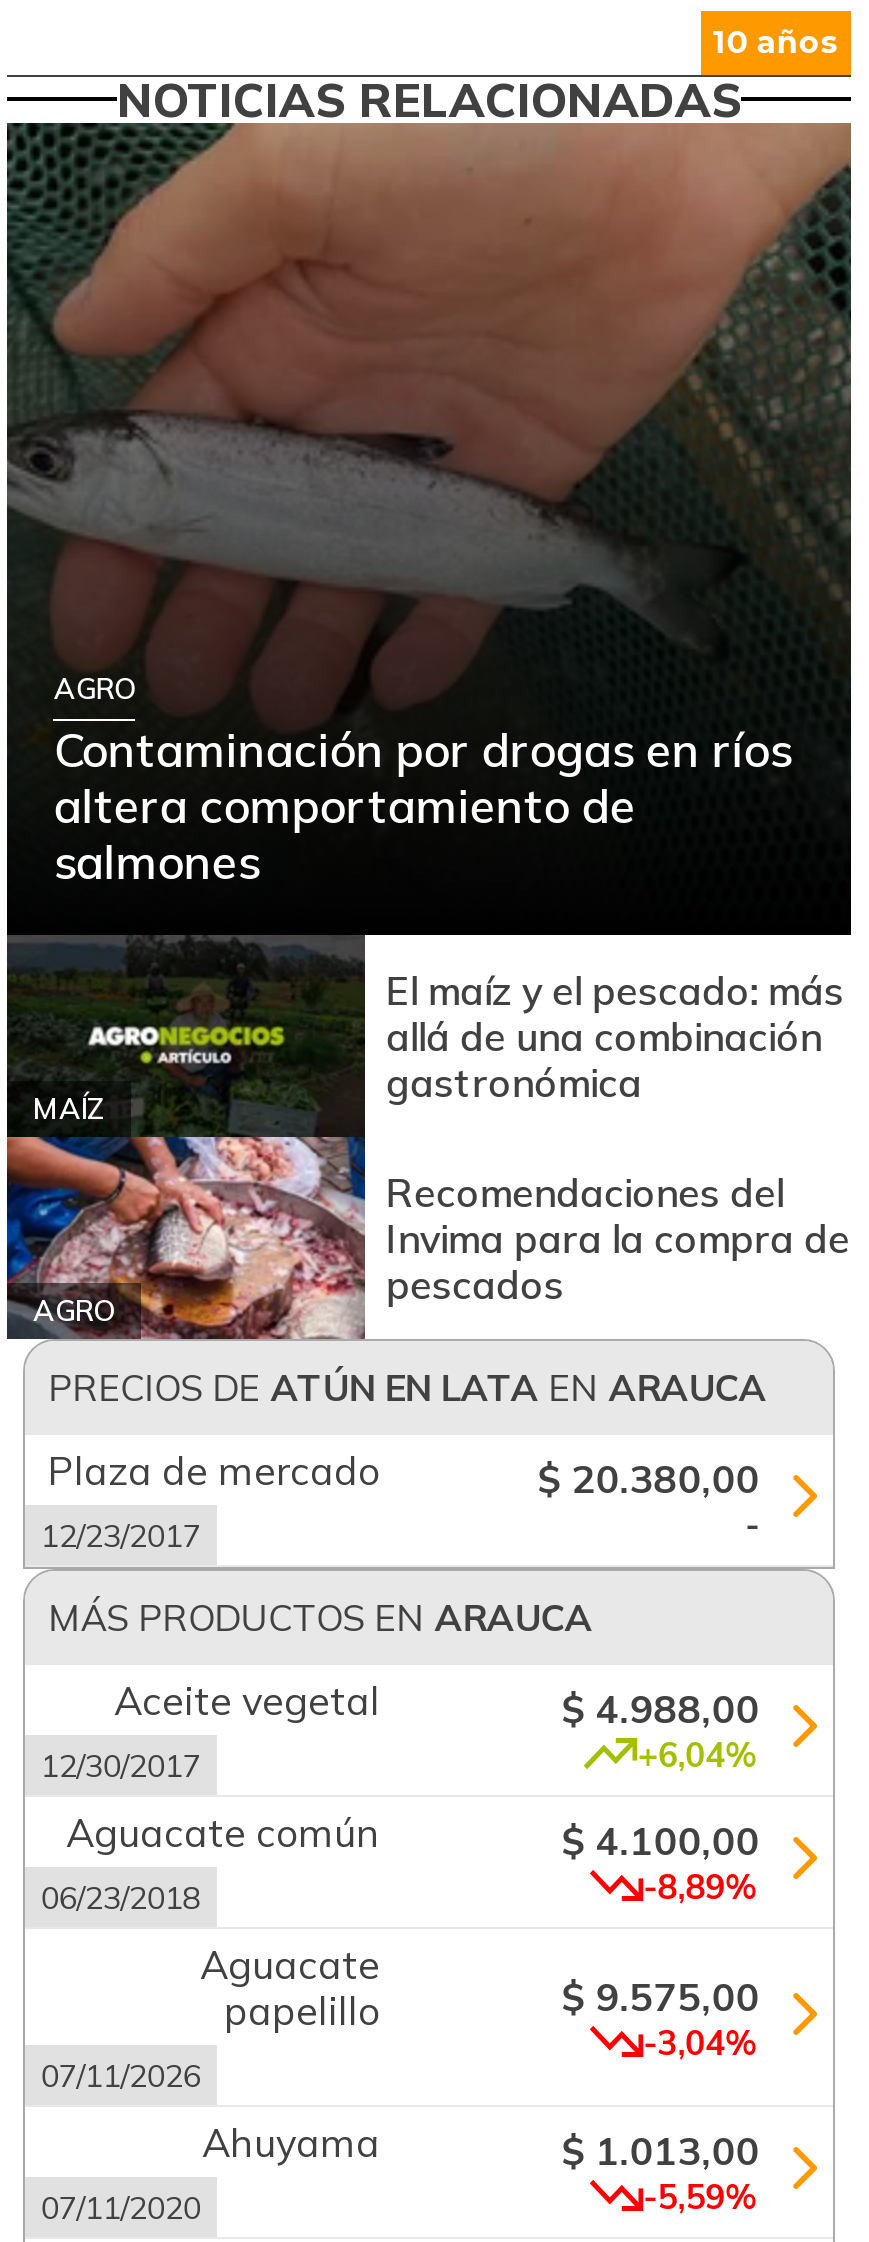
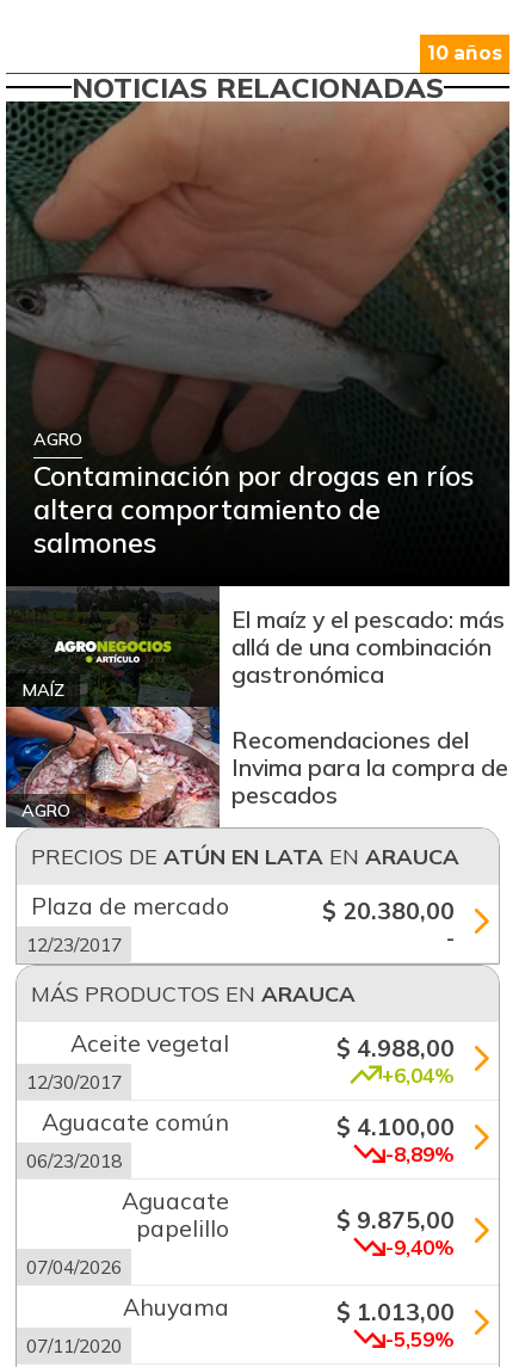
[561,1971,759,2021] $ 9.575,00 -> [337,1205,455,1234] $ 9.875,00
[643,2021,759,2063] -3,04% -> [386,1234,455,1260] -9,40%
[41,2055,201,2095] 07/11/2026 -> [26,1255,121,1279] 07/04/2026

